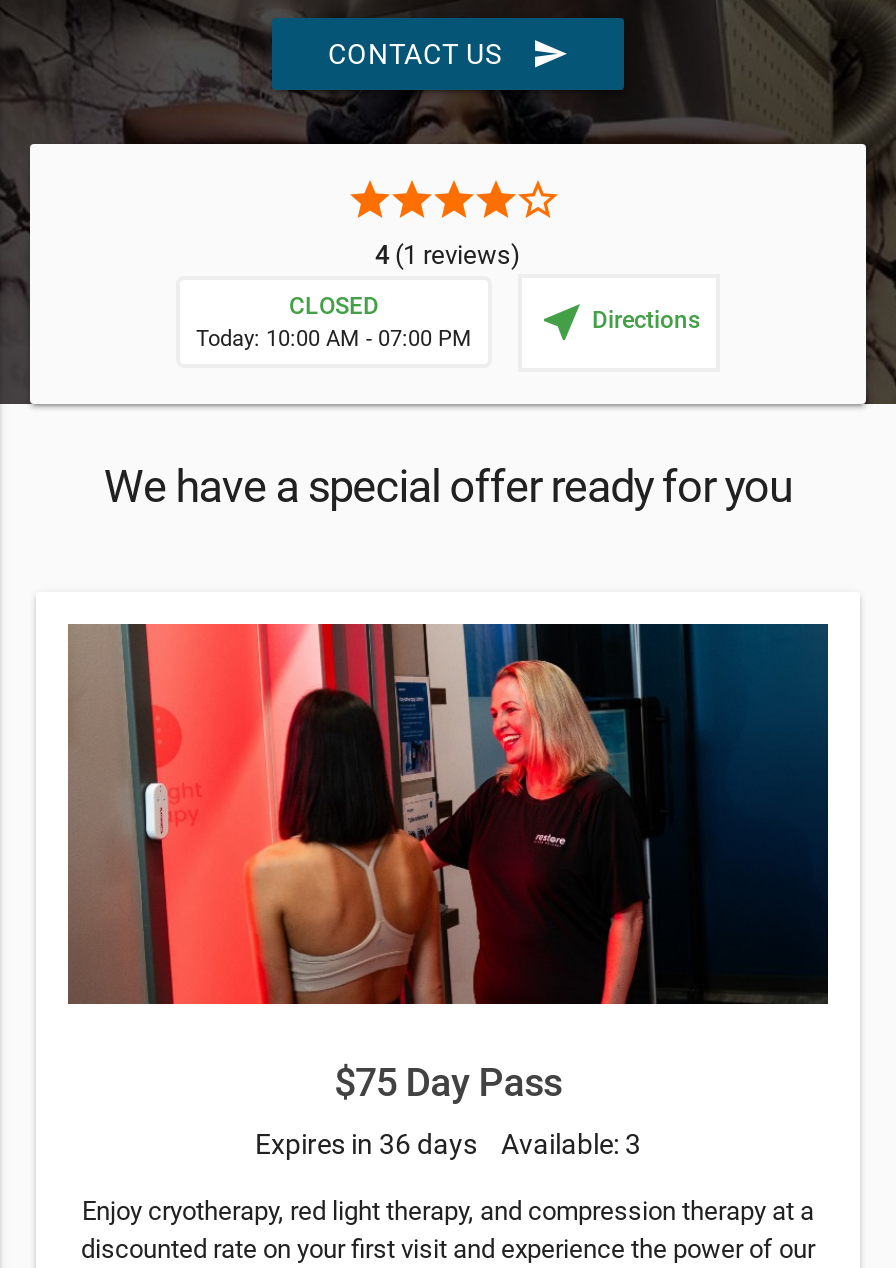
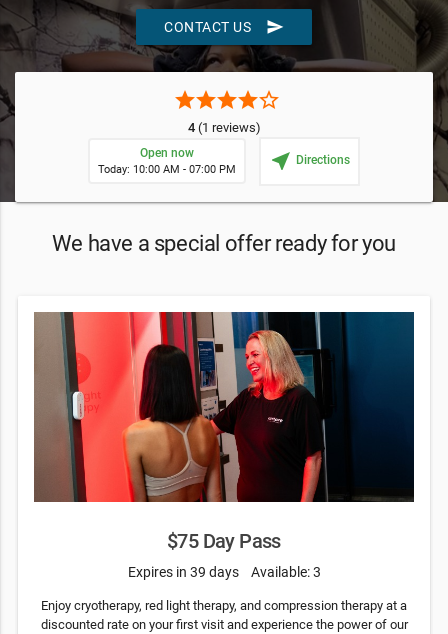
[289,293,379,321] CLOSED -> [140,146,194,160] Open now
[255,1128,477,1160] Expires in 36 days -> [127,564,238,580] Expires in 39 days

